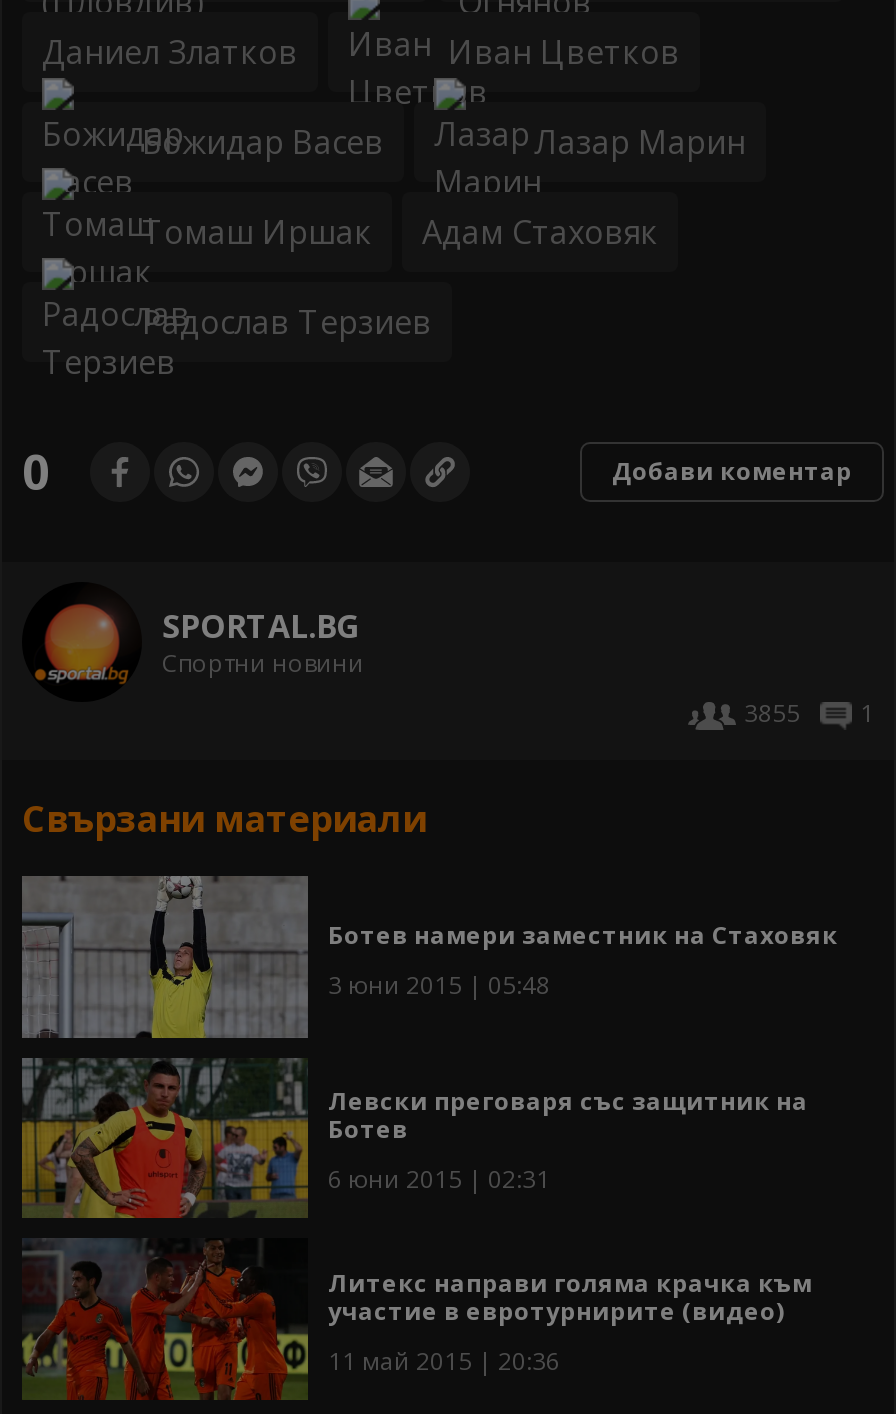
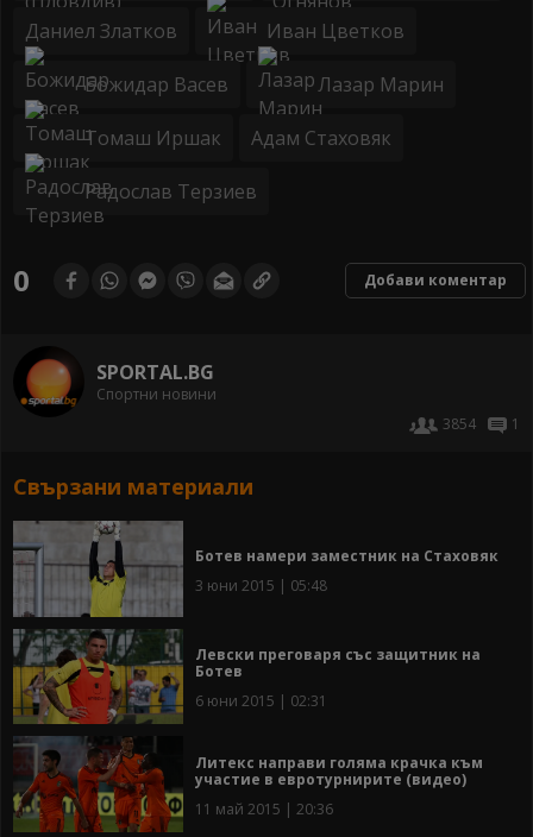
[744,696,874,730] 3855 1 -> [443,414,520,434] 3854 1

